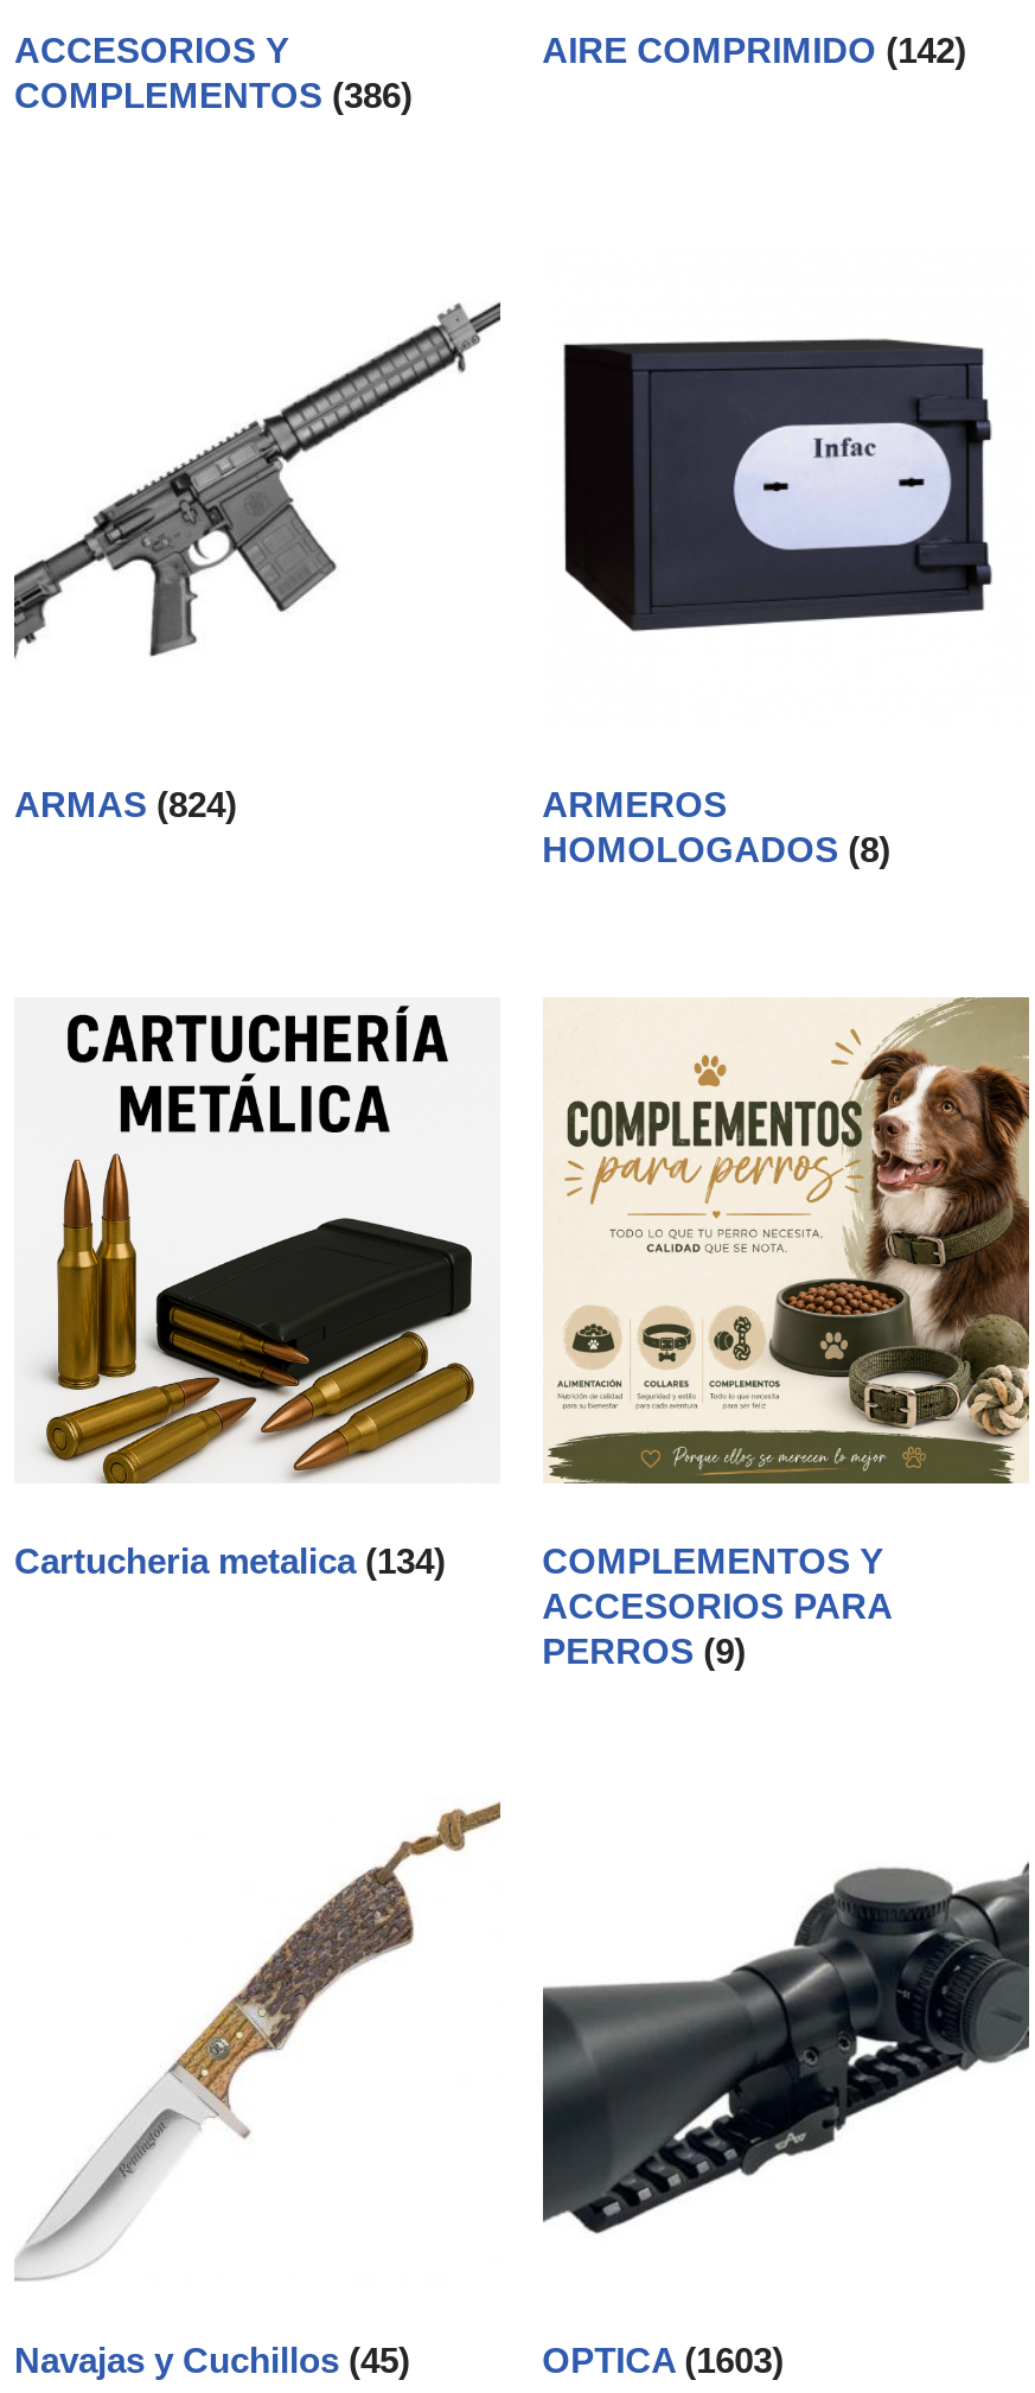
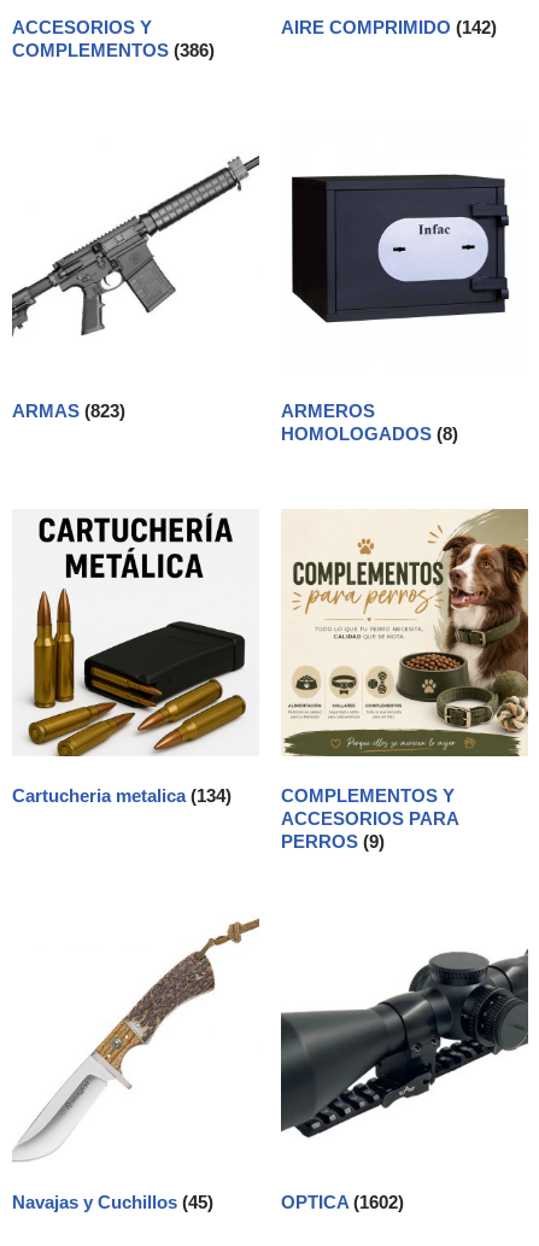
[14,784,237,825] ARMAS (824) -> [12,401,125,421] ARMAS (823)
[542,2339,784,2380] OPTICA (1603) -> [280,1192,403,1212] OPTICA (1602)

